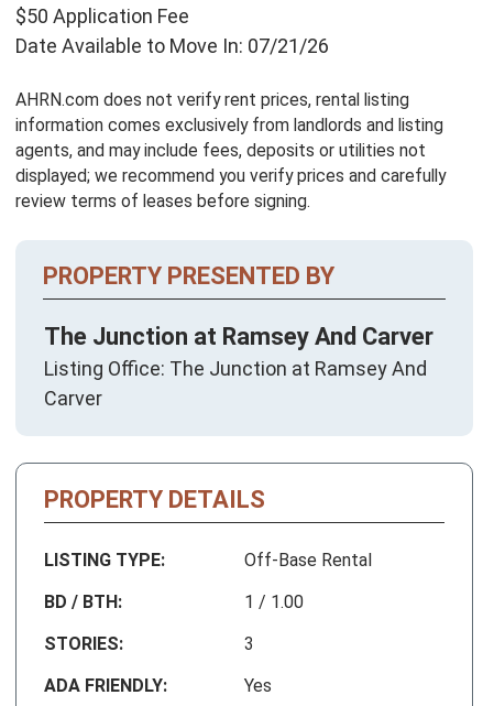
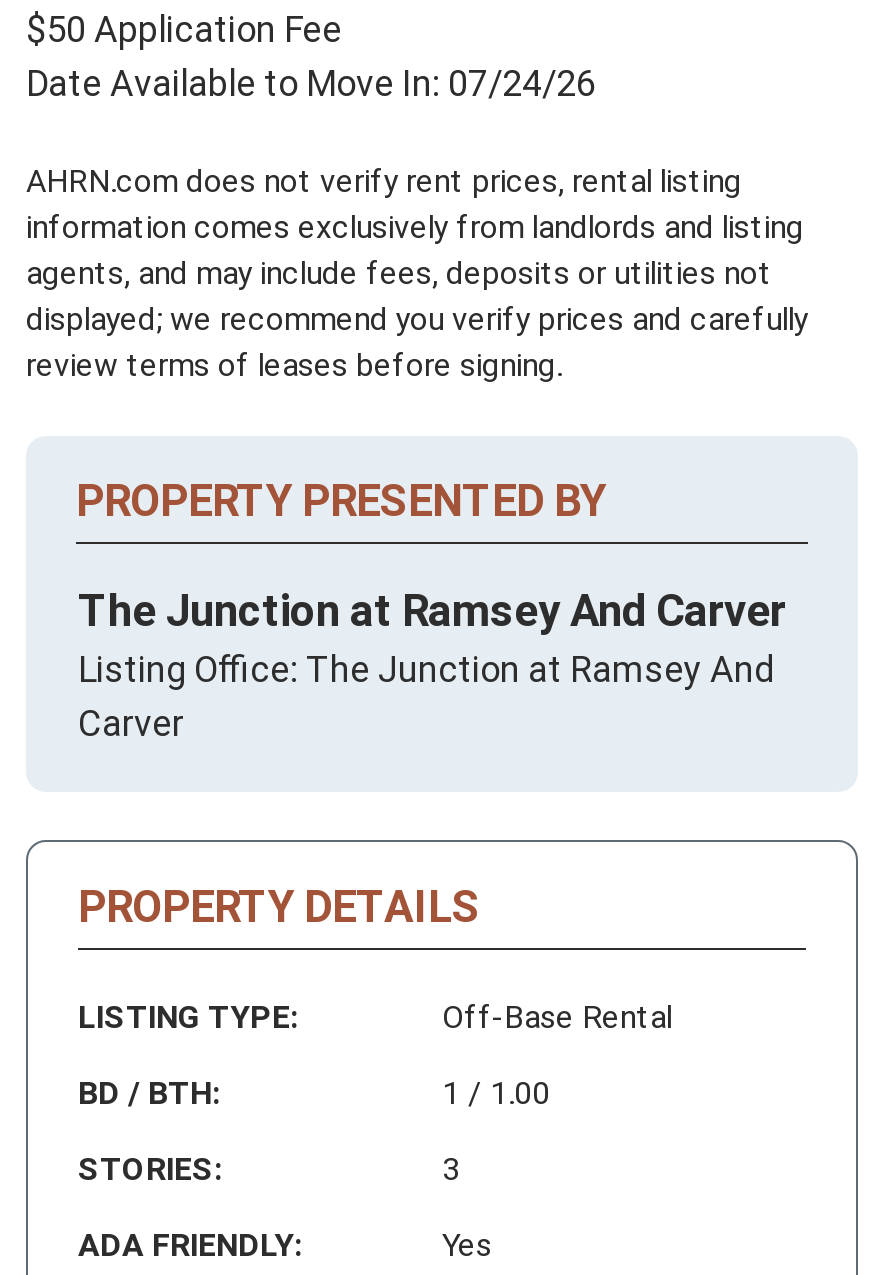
[15,34,329,57] Date Available to Move In: 07/21/26 -> [26,61,596,103] Date Available to Move In: 07/24/26

